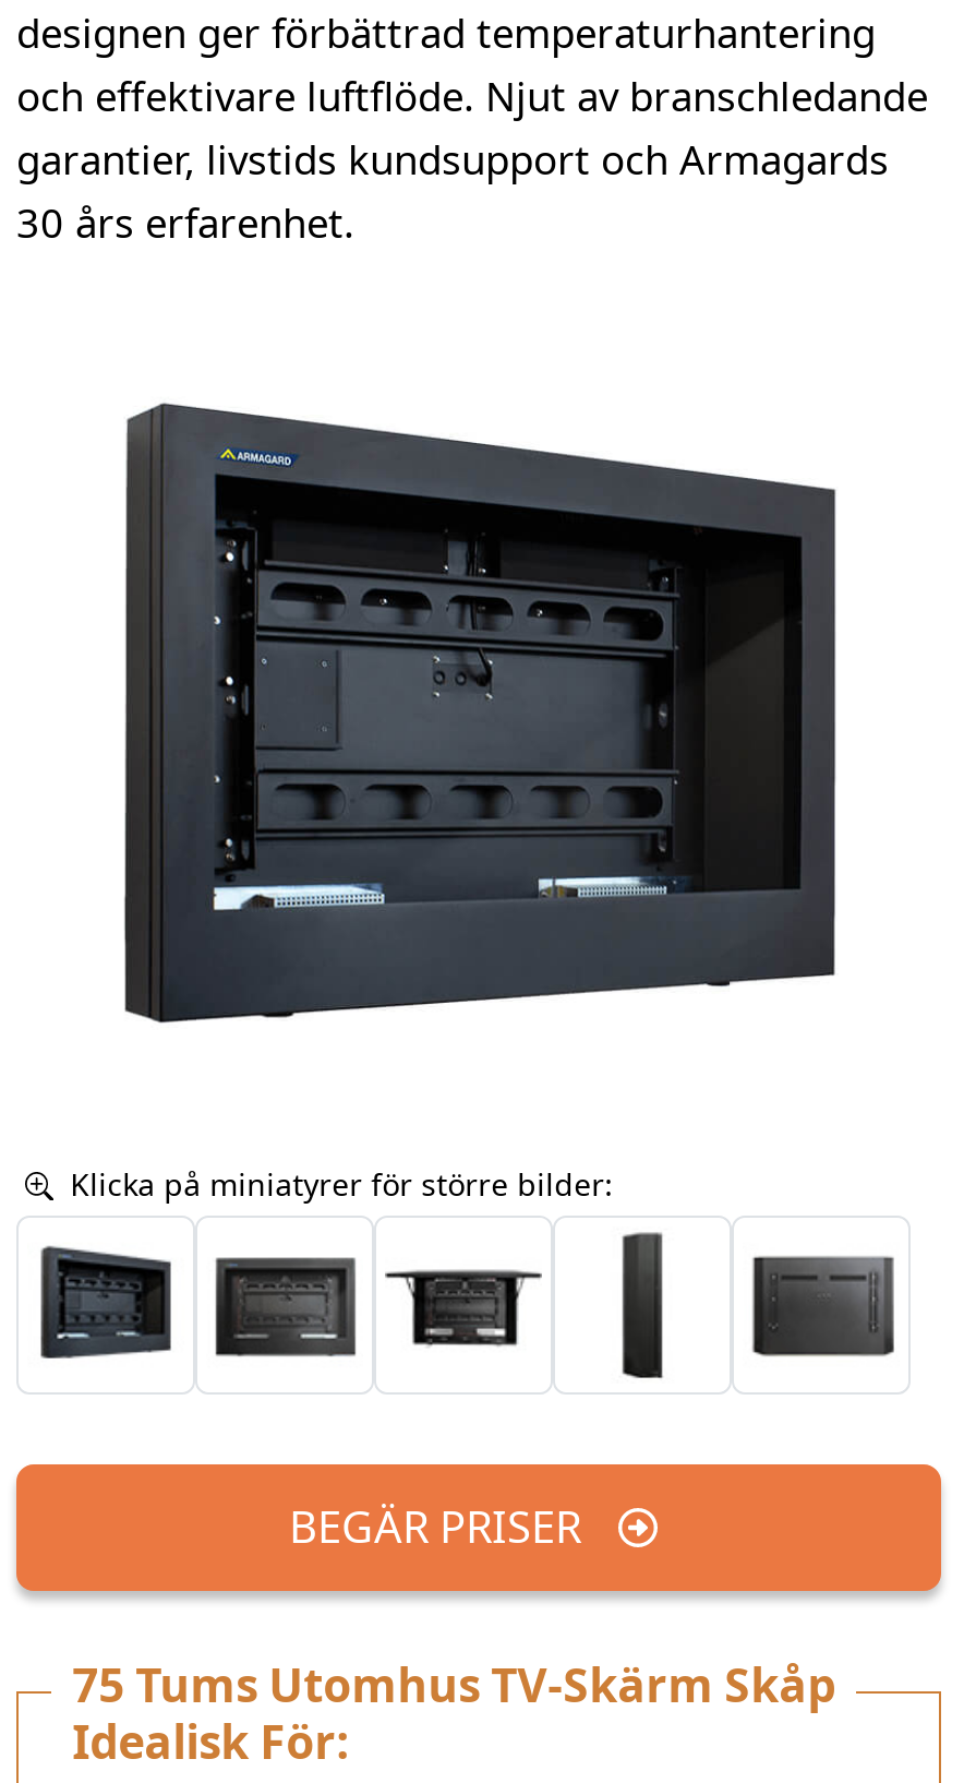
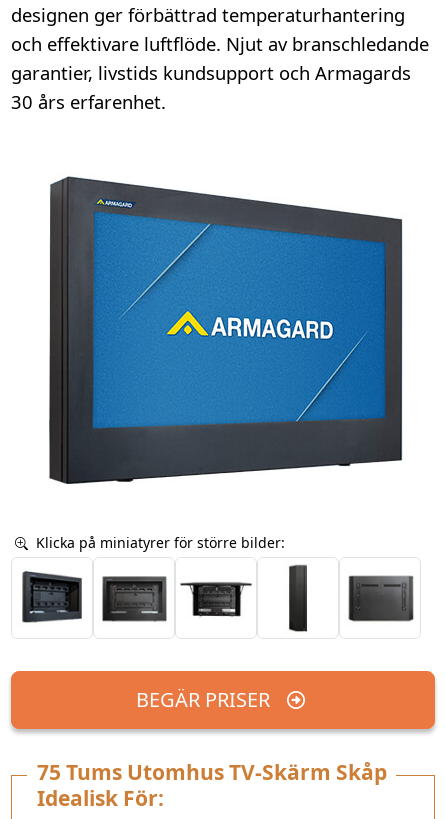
[99,386,869,1056] [image] -> [48,175,403,485] [image]

